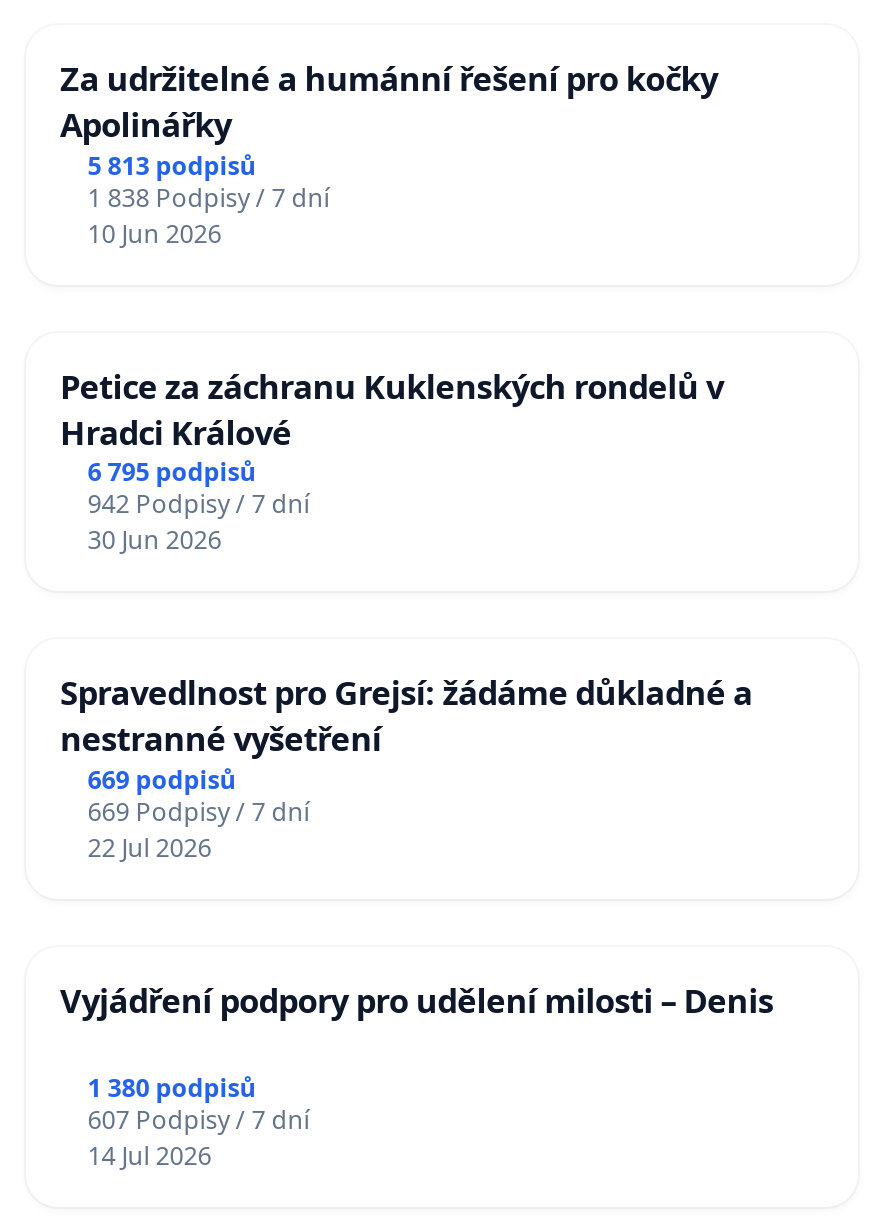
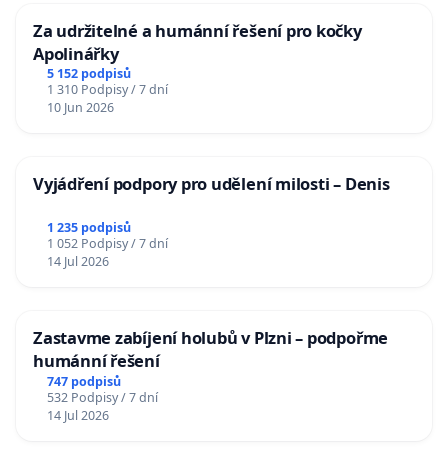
[88,148,256,182] 5 813 podpisů -> [47,65,131,82] 5 152 podpisů
[88,180,330,214] 1 838 Podpisy / 7 dní -> [47,81,168,98] 1 310 Podpisy / 7 dní
[60,362,753,865] Petice za záchranu Kuklenských rondelů v | Hradci Králové | 6 795 podpisů | 942 Podpisy / 7 dní | 30 Jun 2026 | Spravedlnost pro Grejsí: žádáme důkladné a | nestranné vyšetření | 669 podpisů | 669 Podpisy / 7 dní | 22 Jul 2026 -> none
moved [60,977,773,1023] -> [33,172,390,195]: Vyjádření podpory pro udělení milosti – Denis
[88,1071,310,1137] 1 380 podpisů | 607 Podpisy / 7 dní -> [33,219,388,406] 1 235 podpisů | 1 052 Podpisy / 7 dní | 14 Jul 2026 | Zastavme zabíjení holubů v Plzni – podpořme | humánní řešení | 747 podpisů | 532 Podpisy / 7 dní

